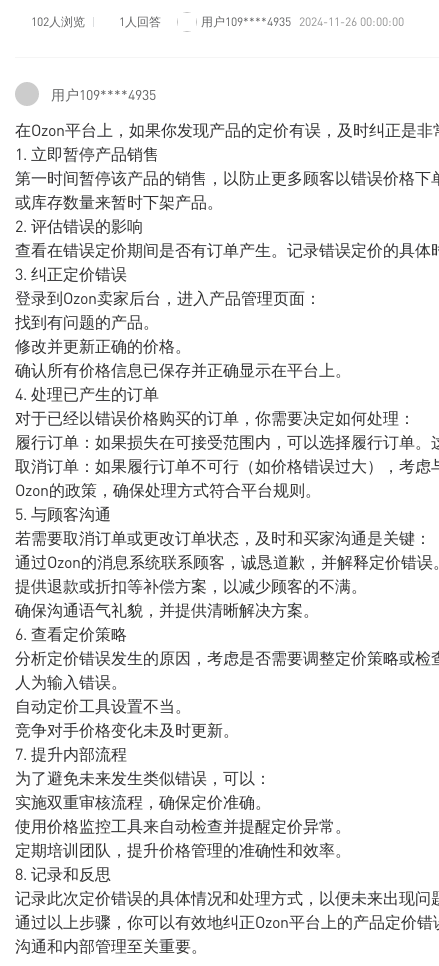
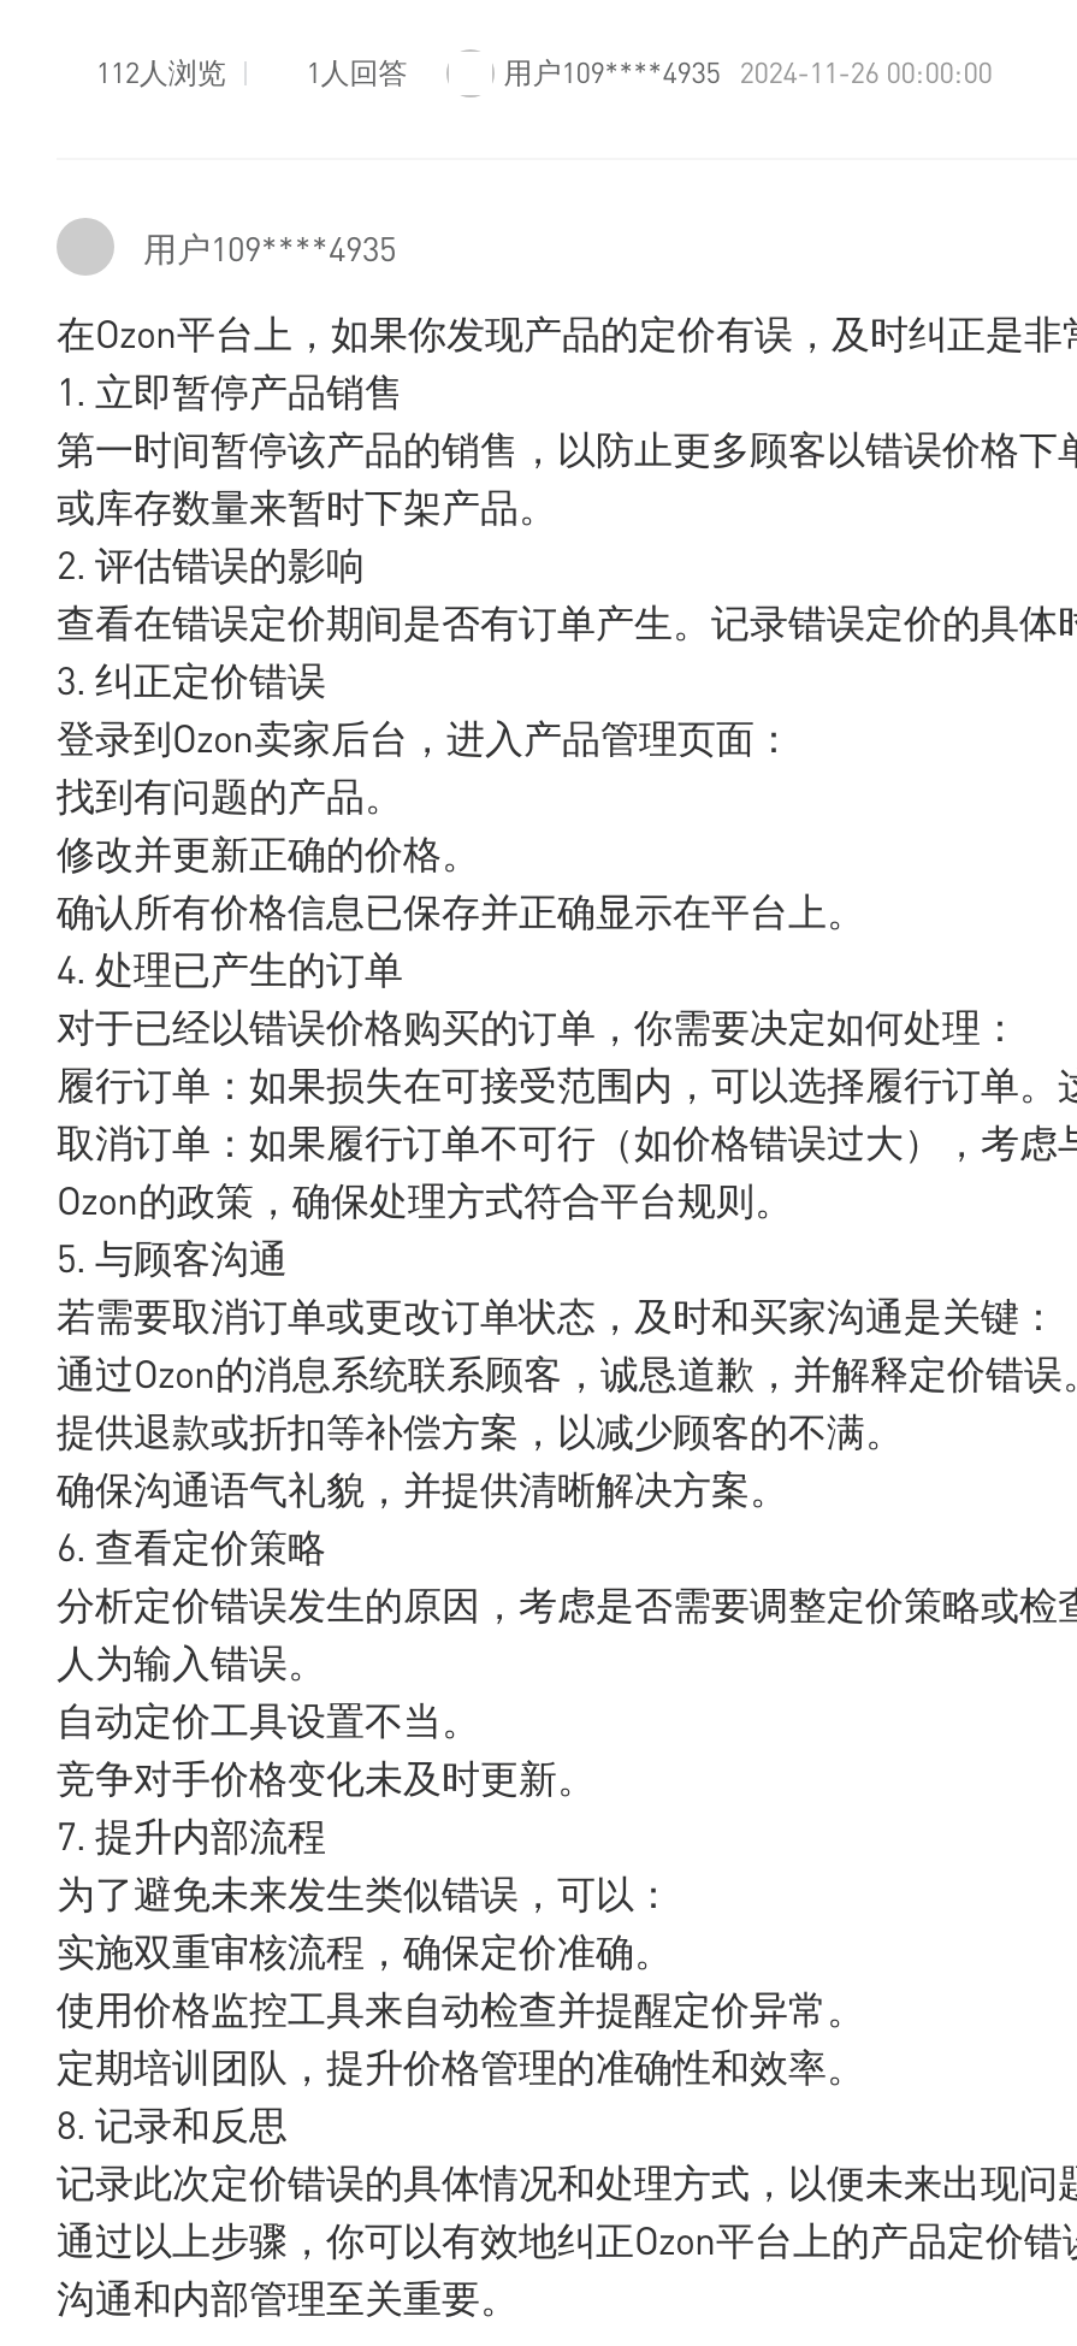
[31,14,85,29] 102人浏览 -> [96,54,226,90] 112人浏览

